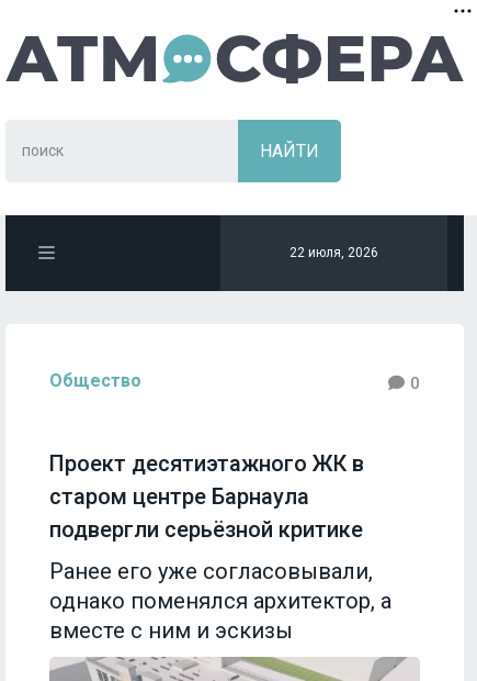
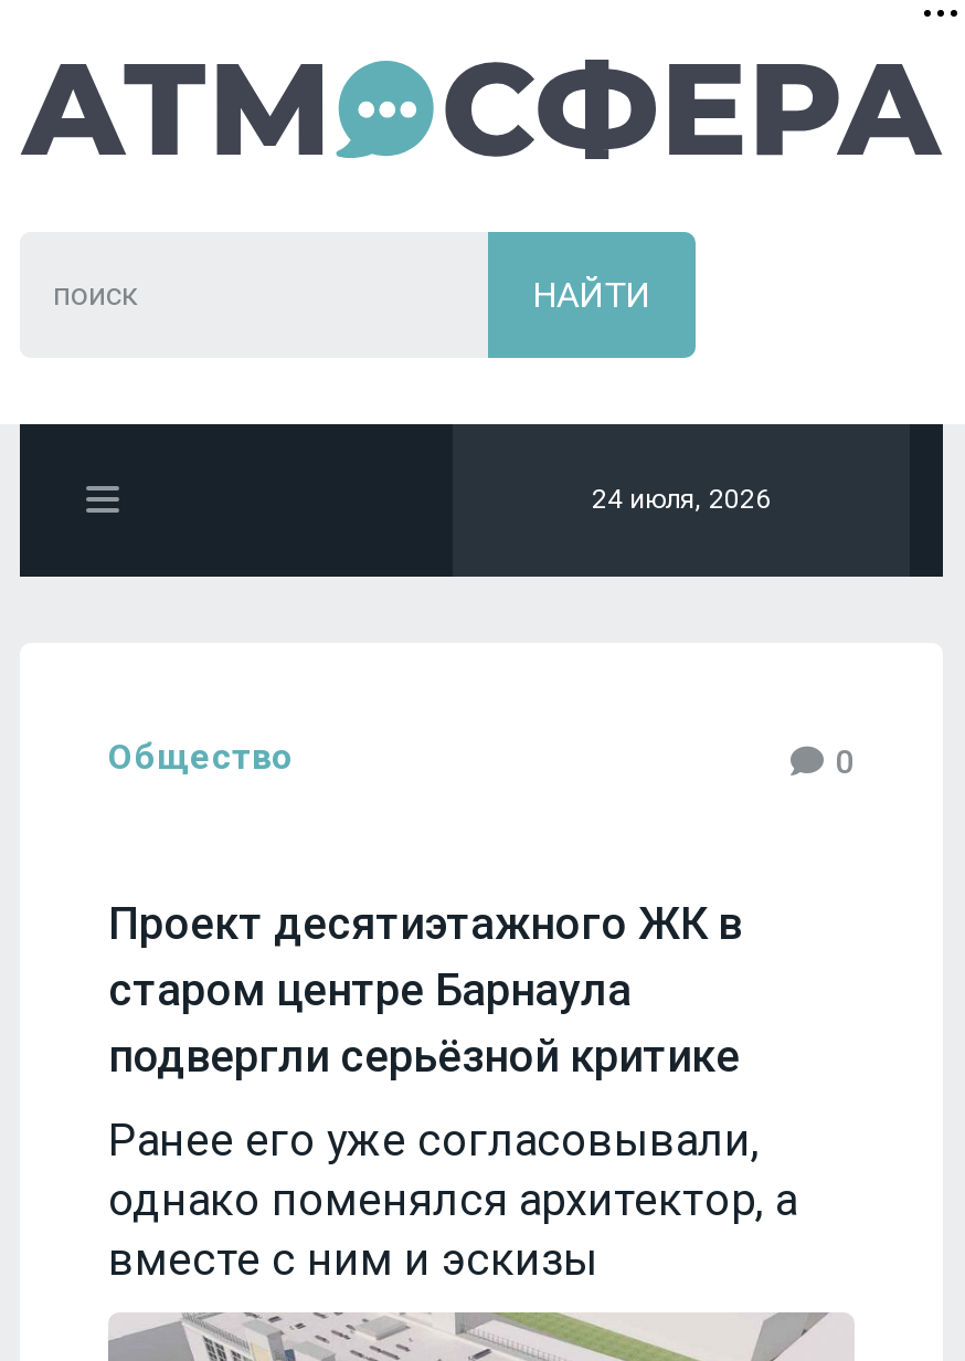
[289,245,378,260] 22 июля, 2026 -> [592,484,771,515] 24 июля, 2026

